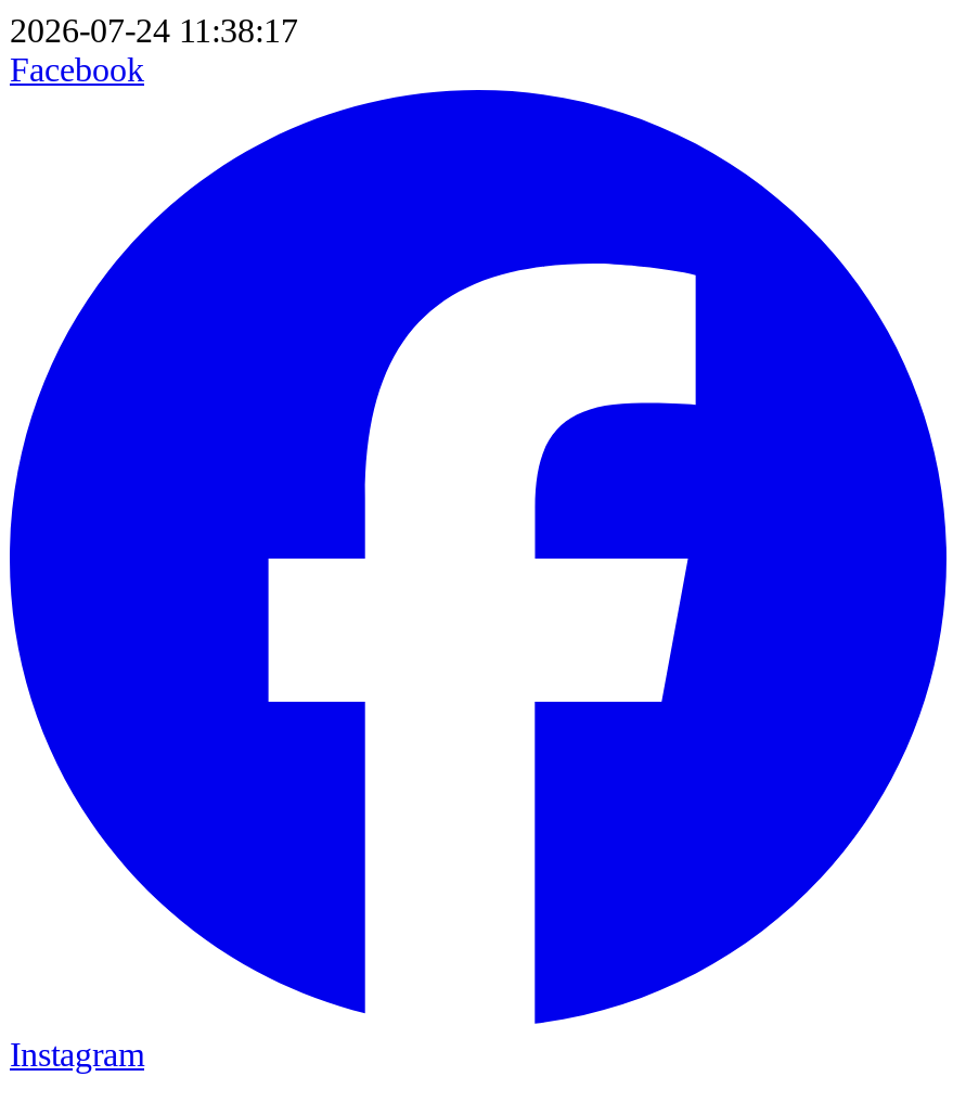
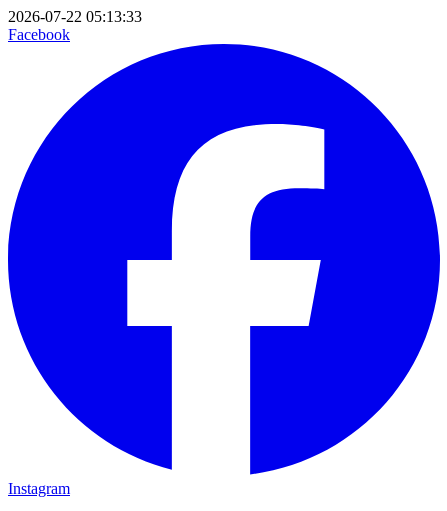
[10,12,298,49] 2026-07-24 11:38:17 -> [8,8,142,25] 2026-07-22 05:13:33

